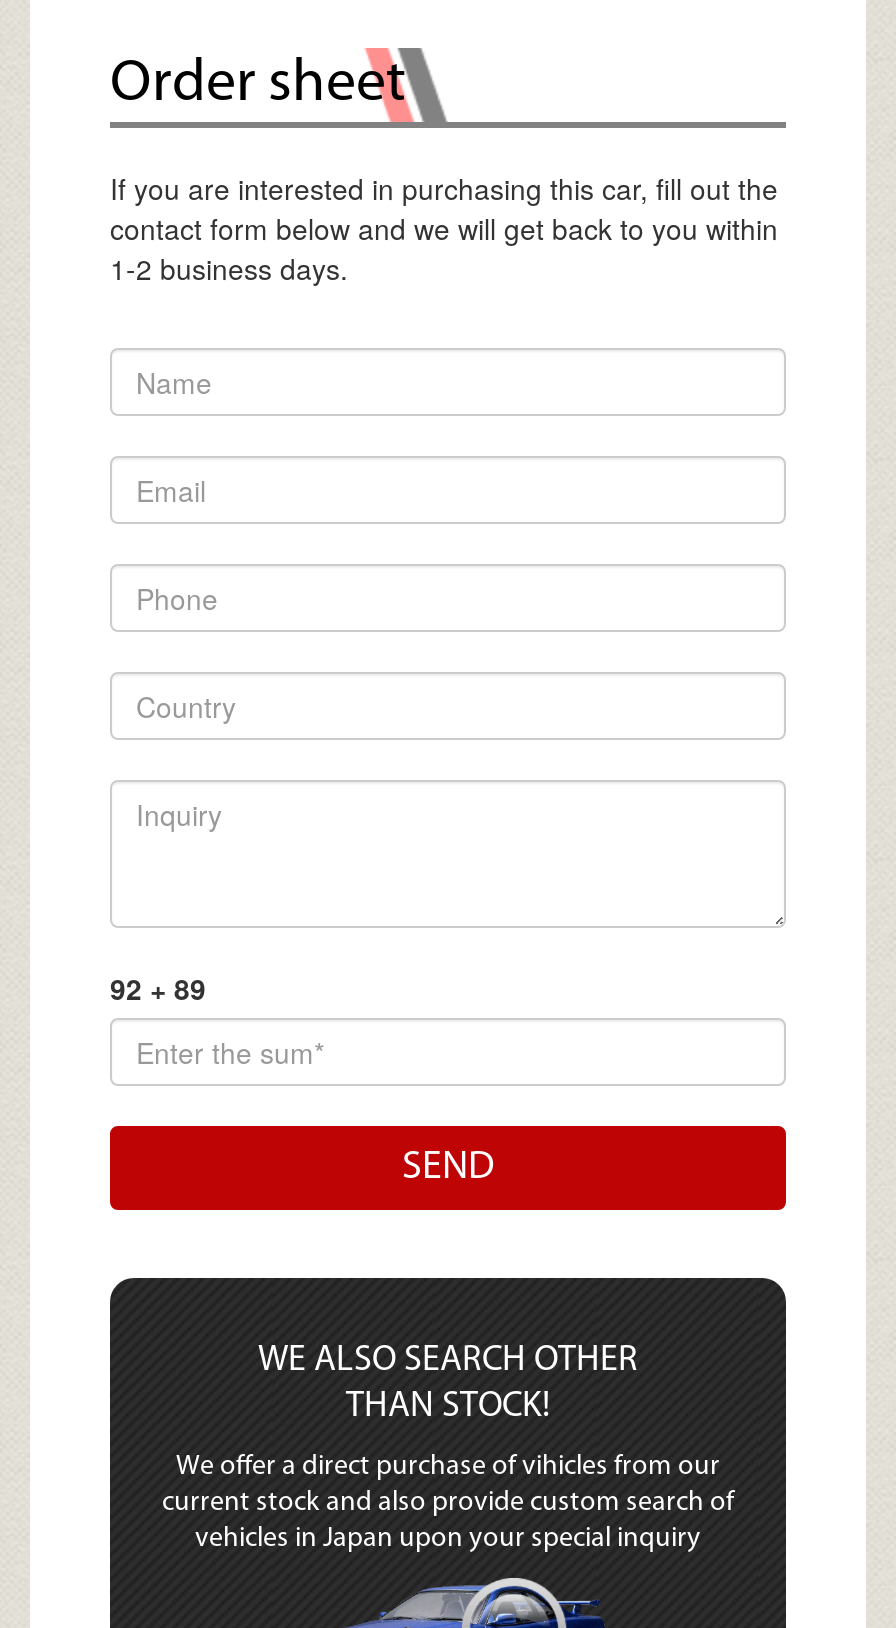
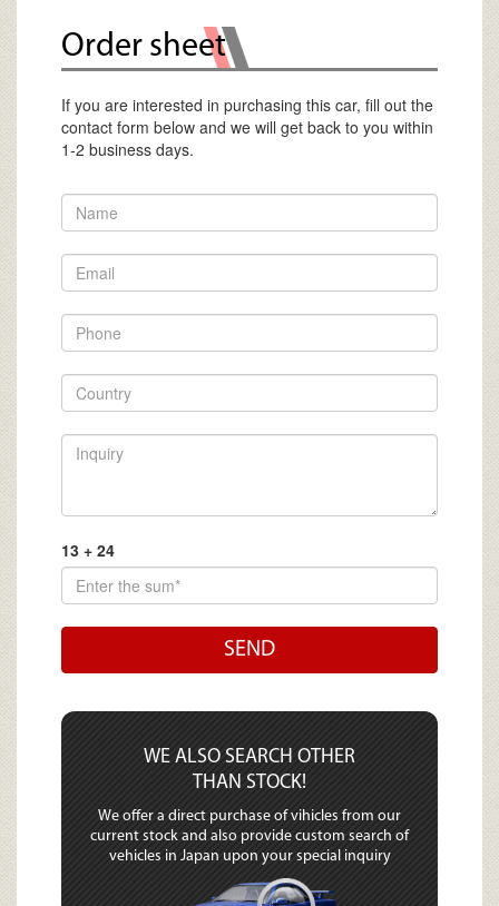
[110,967,206,1007] 92 + 89 -> [61,538,115,561] 13 + 24

